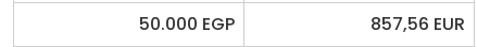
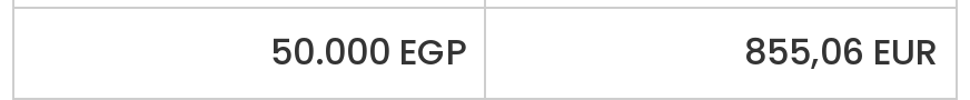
[371,12,465,36] 857,56 EUR -> [744,27,938,78] 855,06 EUR

